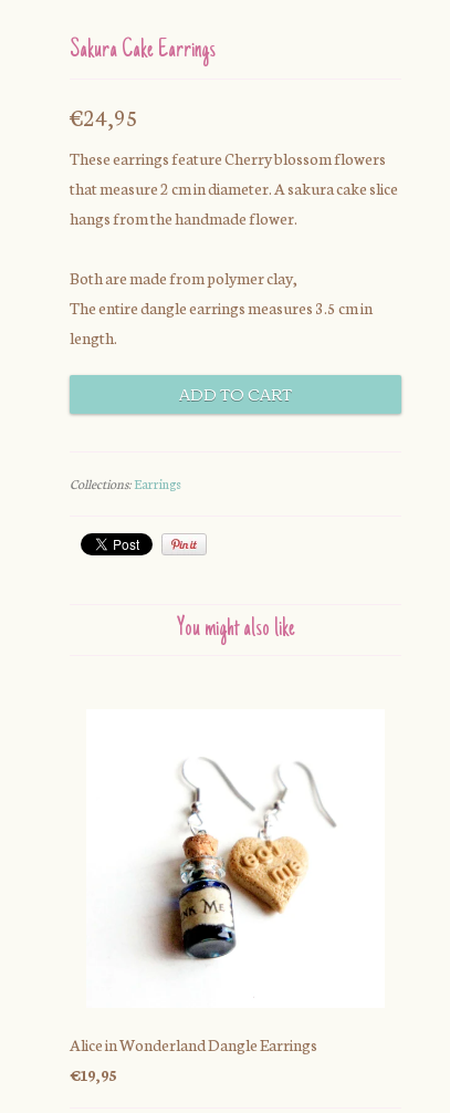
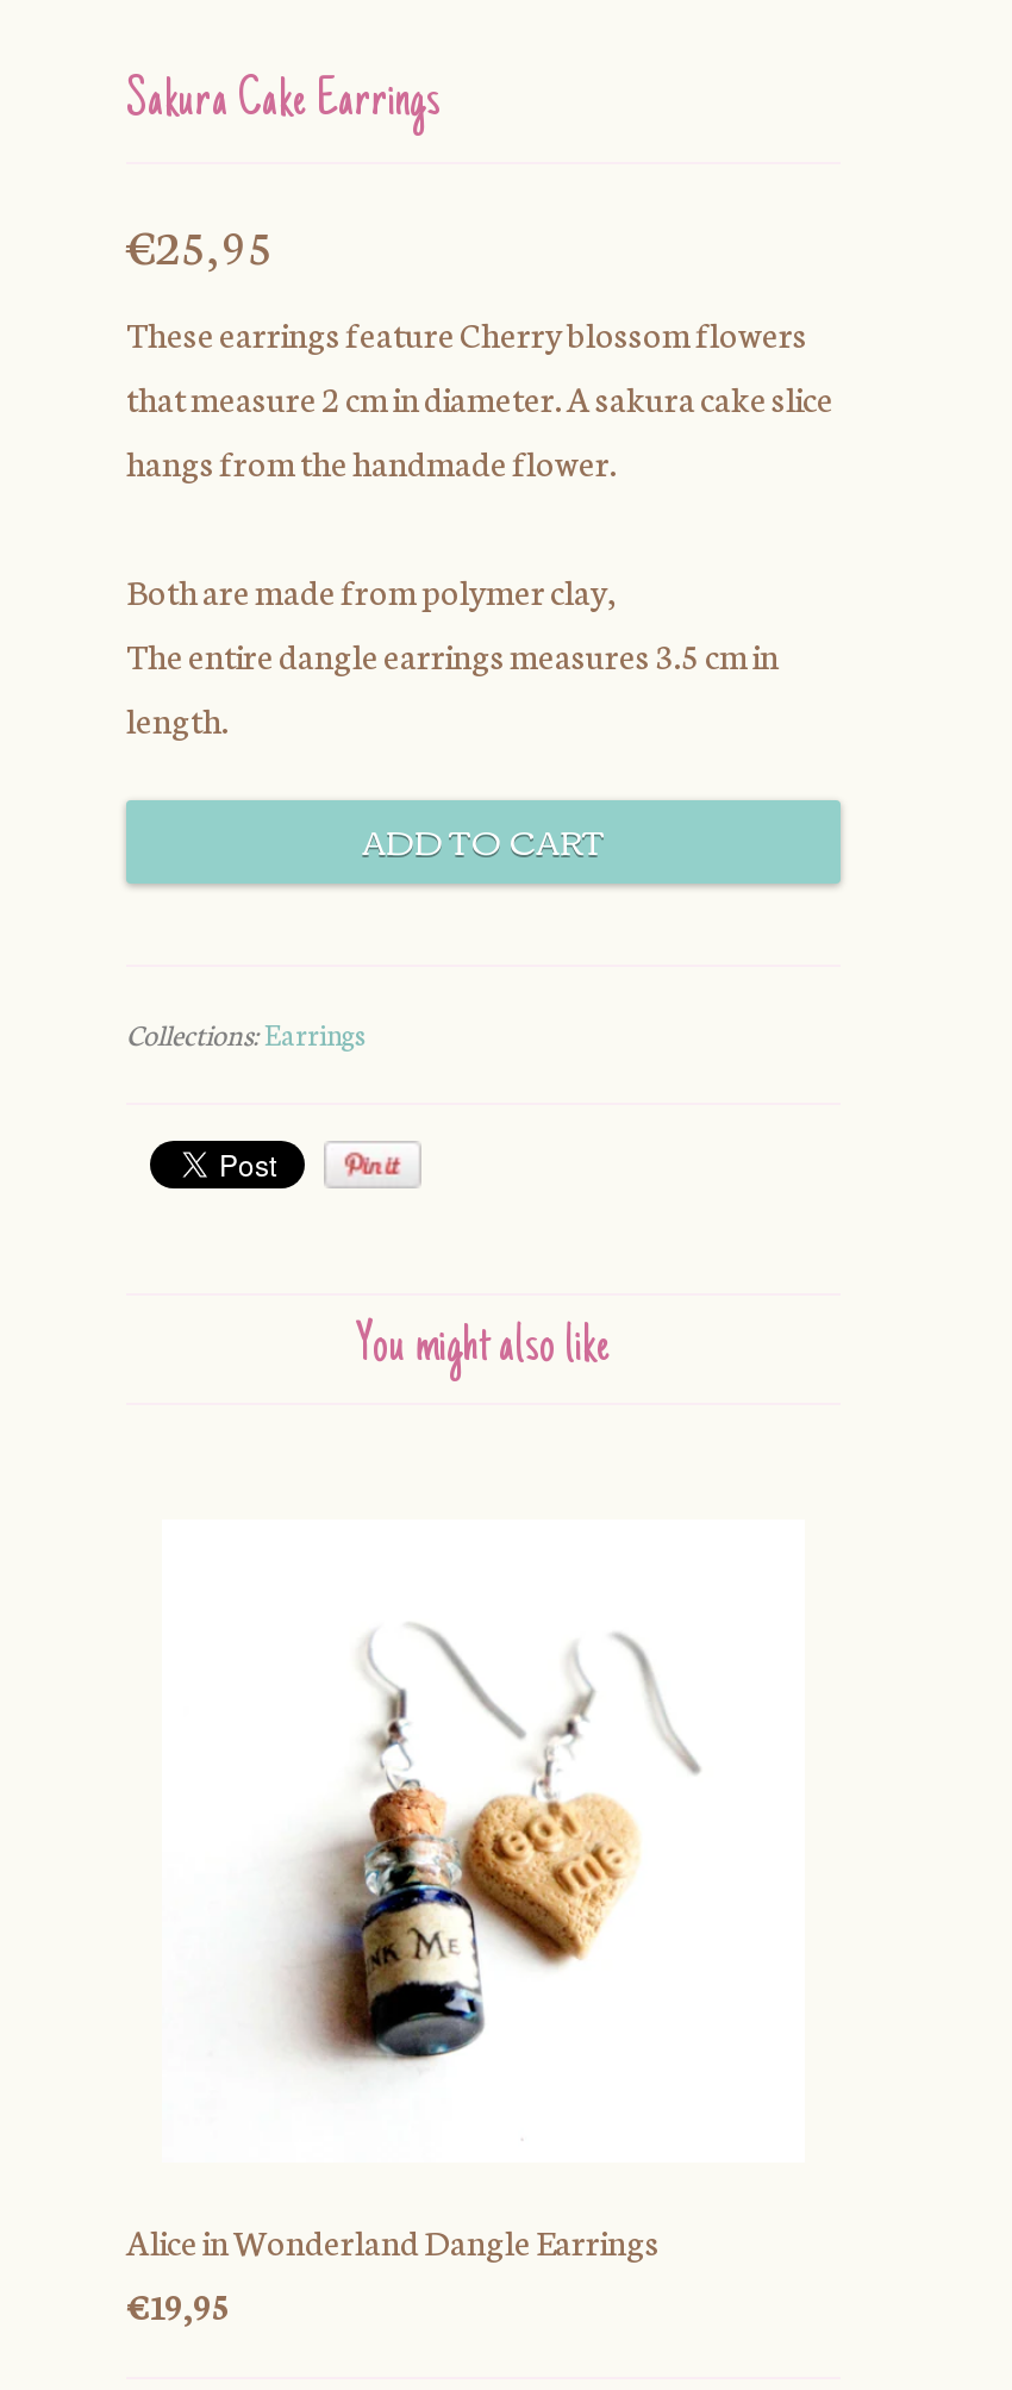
[70,101,138,132] €24,95 -> [126,210,274,276] €25,95

